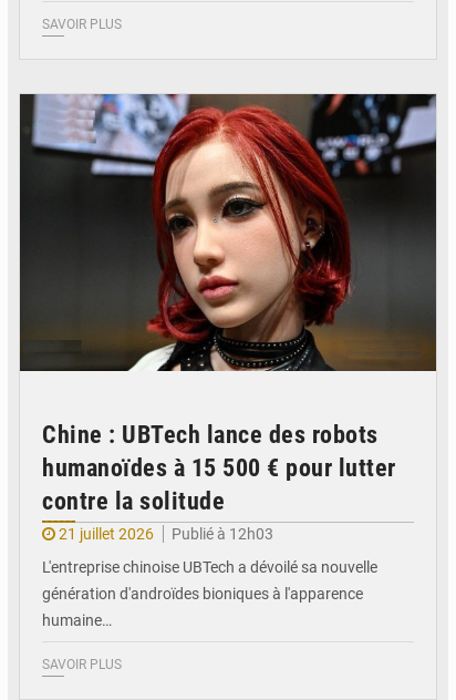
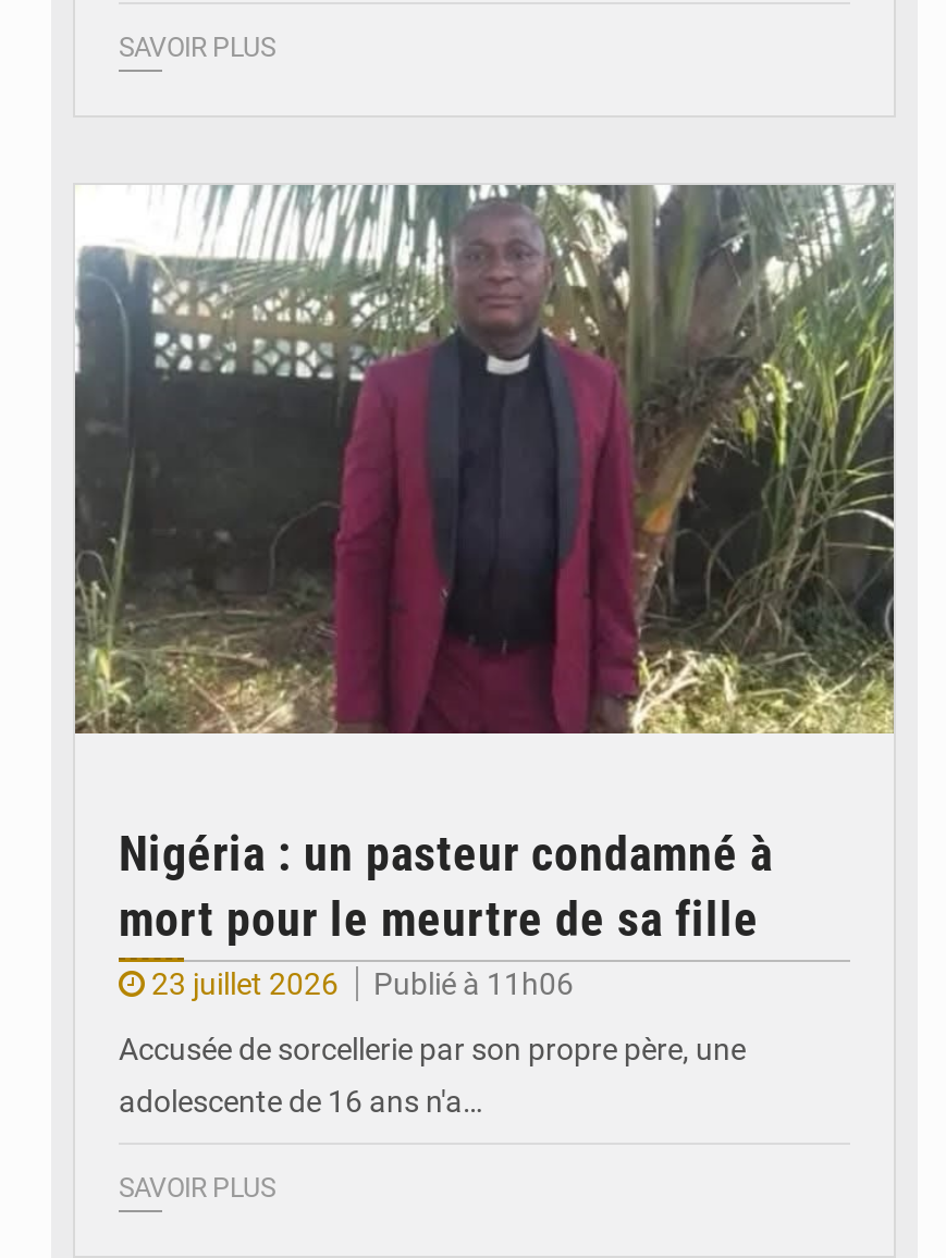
[19,93,436,373] [image] -> [73,183,896,736] [image]
[42,421,396,629] Chine : UBTech lance des robots | humanoïdes à 15 500 € pour lutter | contre la solitude | 21 juillet 2026 | Publié à 12h03 | L'entreprise chinoise UBTech a dévoilé sa nouvelle | génération d'androïdes bioniques à l'apparence | humaine… -> [119,827,773,1118] Nigéria : un pasteur condamné à | mort pour le meurtre de sa fille | 23 juillet 2026 | Publié à 11h06 | Accusée de sorcellerie par son propre père, une | adolescente de 16 ans n'a…

